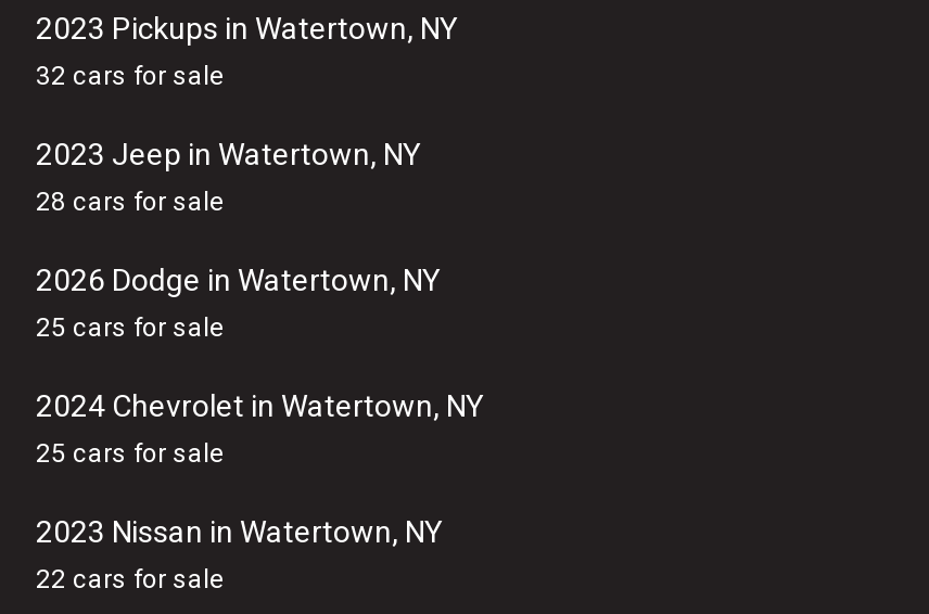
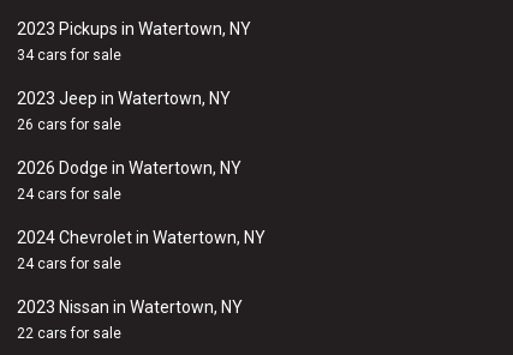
[36,61,225,91] 32 cars for sale -> [17,47,121,64] 34 cars for sale
[36,187,225,217] 28 cars for sale -> [17,116,121,133] 26 cars for sale
[36,312,225,343] 25 cars for sale -> [17,186,121,203] 24 cars for sale
[36,438,225,469] 25 cars for sale -> [17,255,121,272] 24 cars for sale

